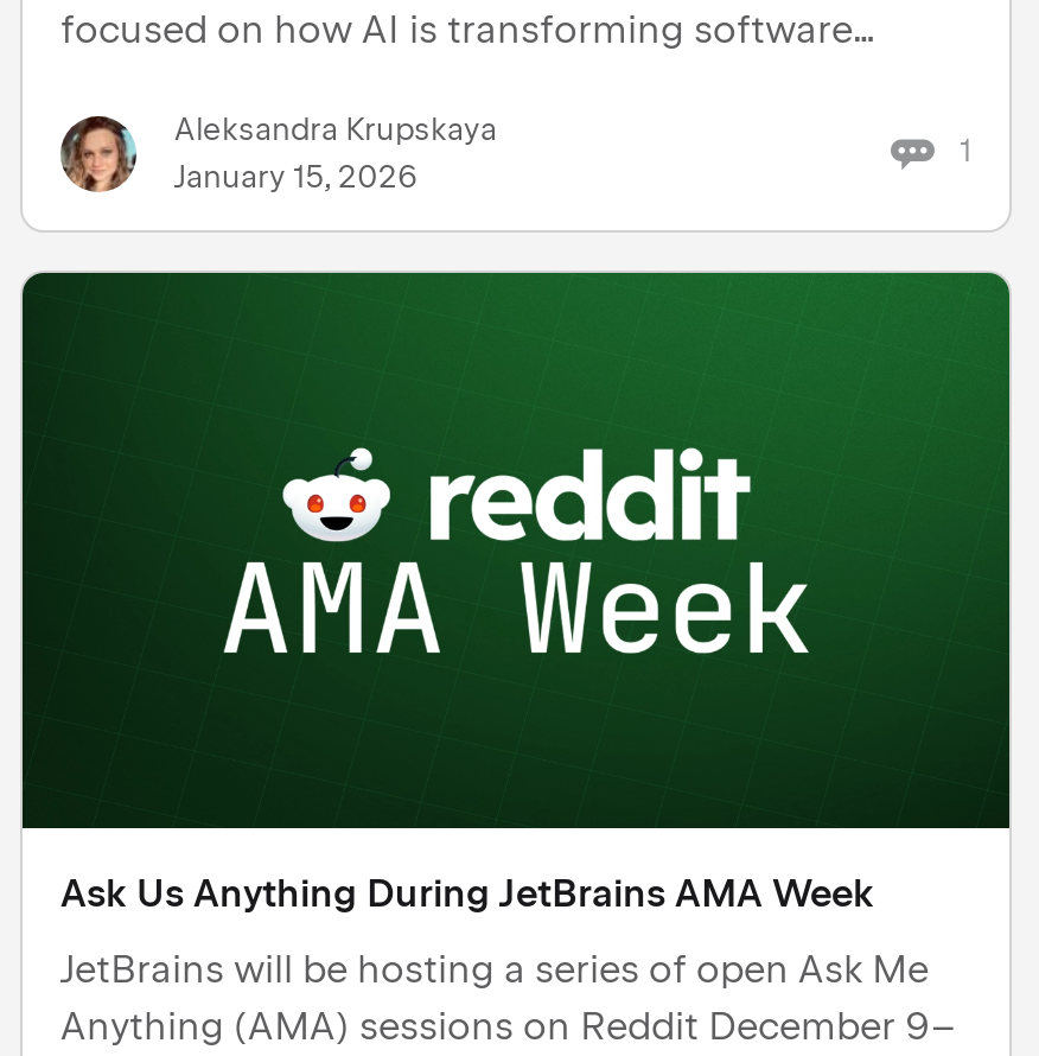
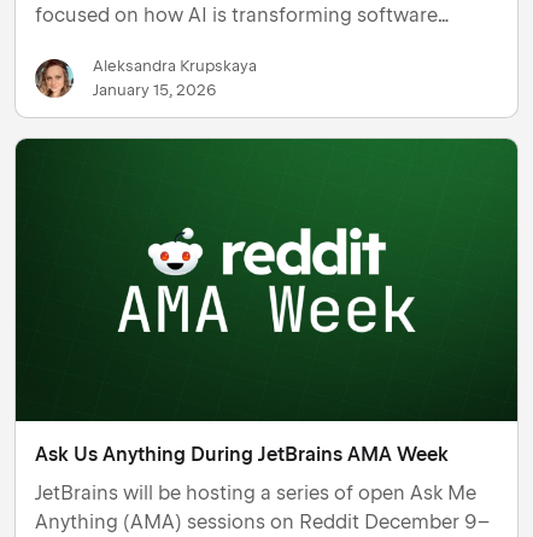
[960,134,971,170] 1 -> none

